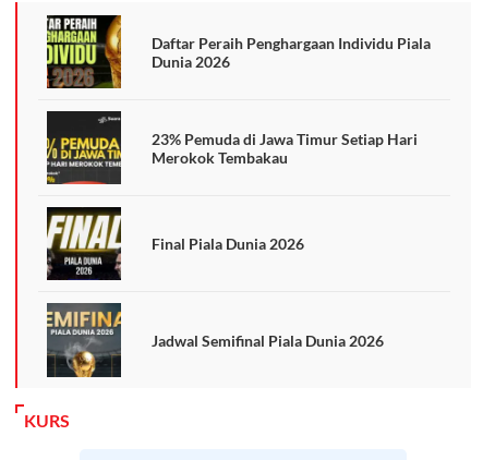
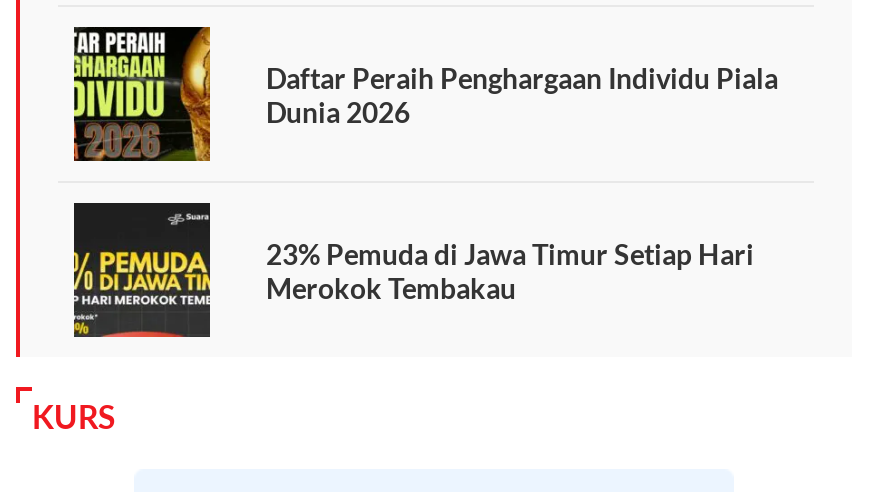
[46,206,304,281] [image] | Final Piala Dunia 2026 -> none
[46,303,384,378] [image] | Jadwal Semifinal Piala Dunia 2026 -> none

